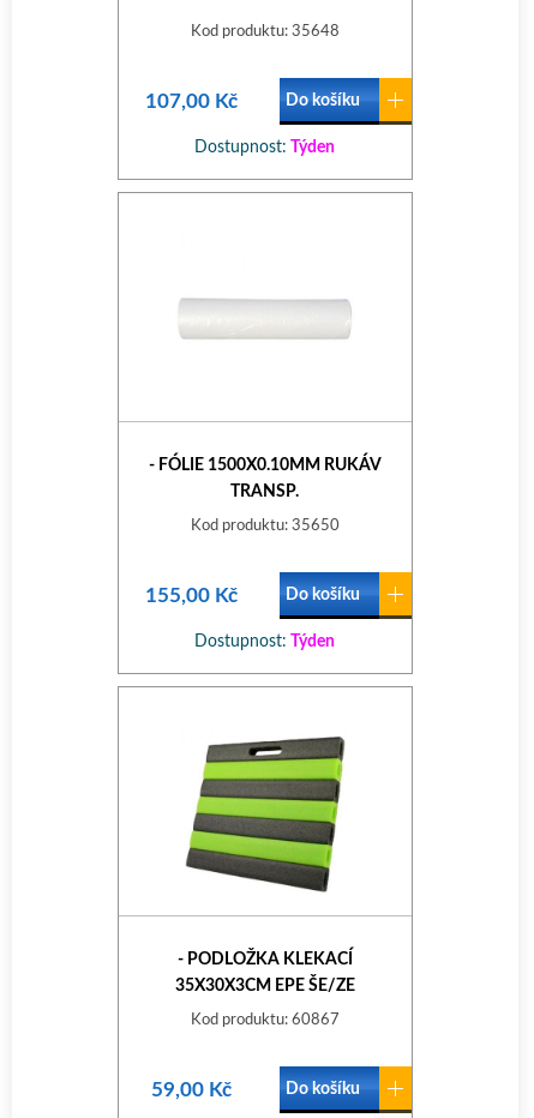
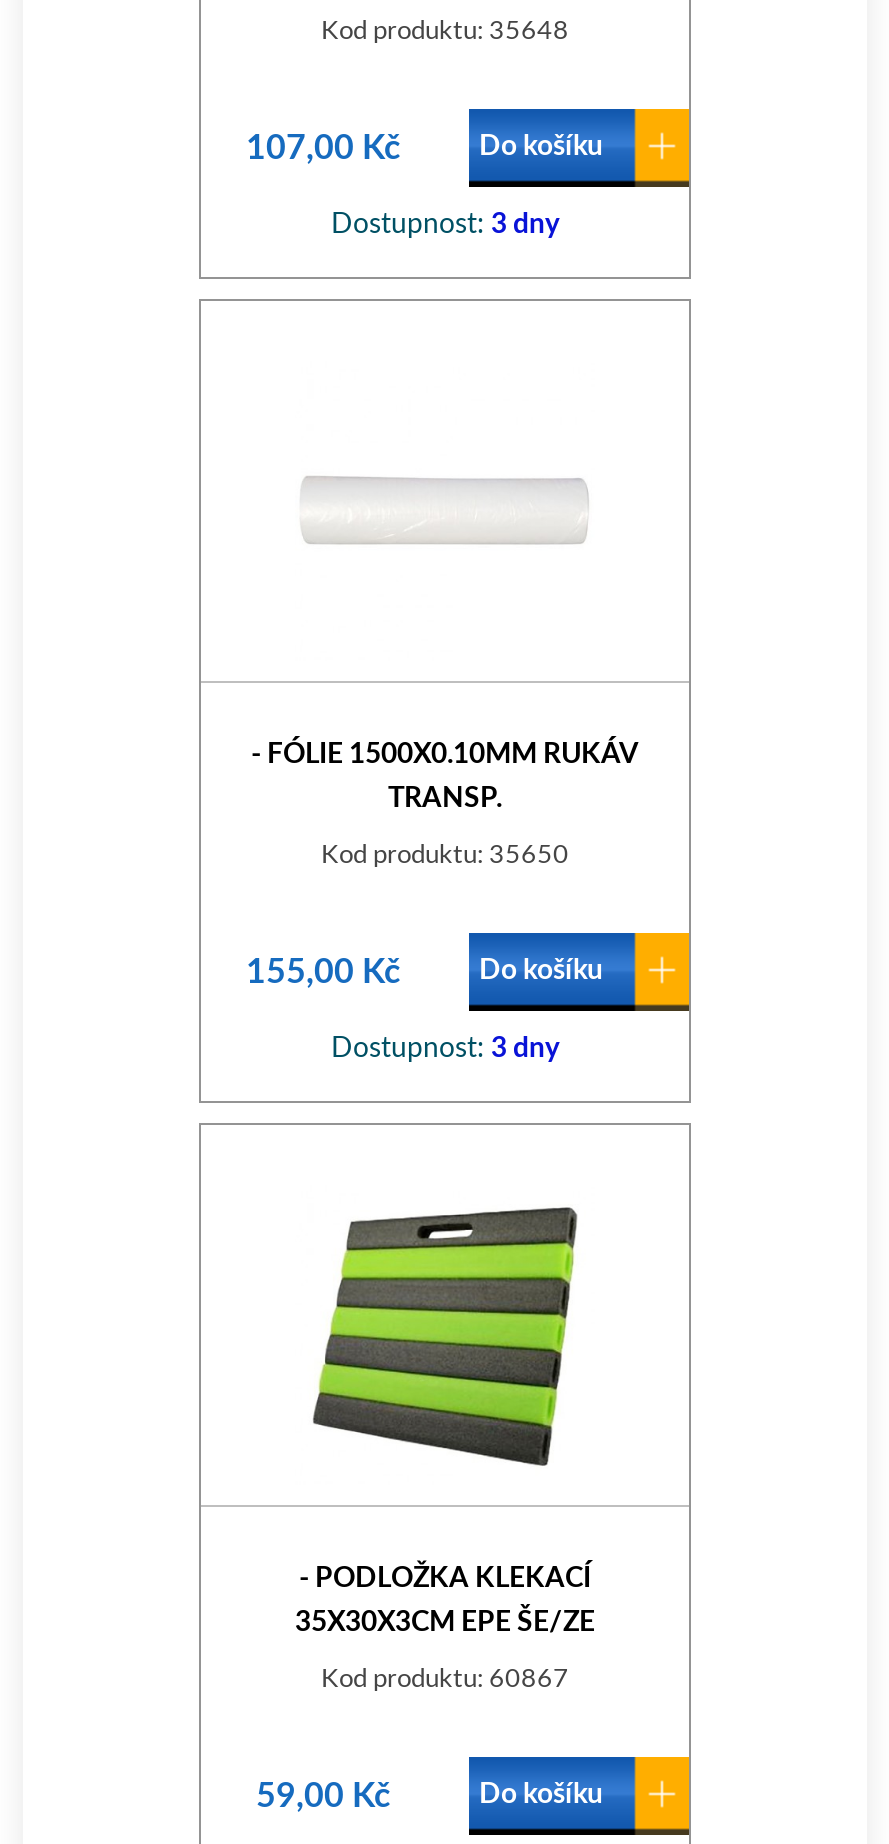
[195,139,335,156] Dostupnost: Týden -> [331,211,559,239] Dostupnost: 3 dny
[195,633,335,650] Dostupnost: Týden -> [331,1035,559,1063] Dostupnost: 3 dny

